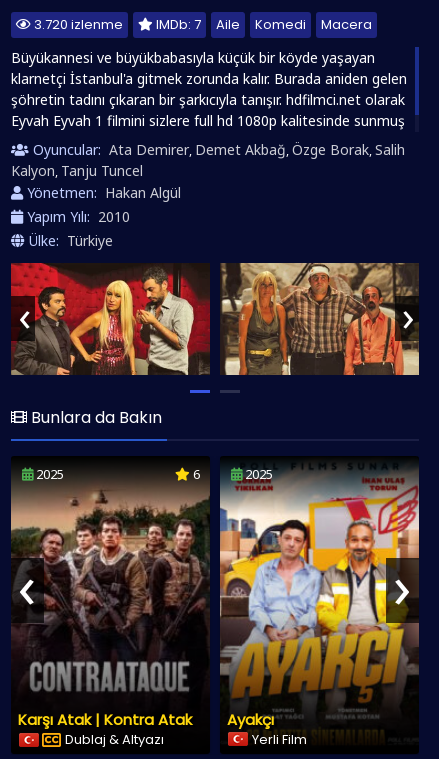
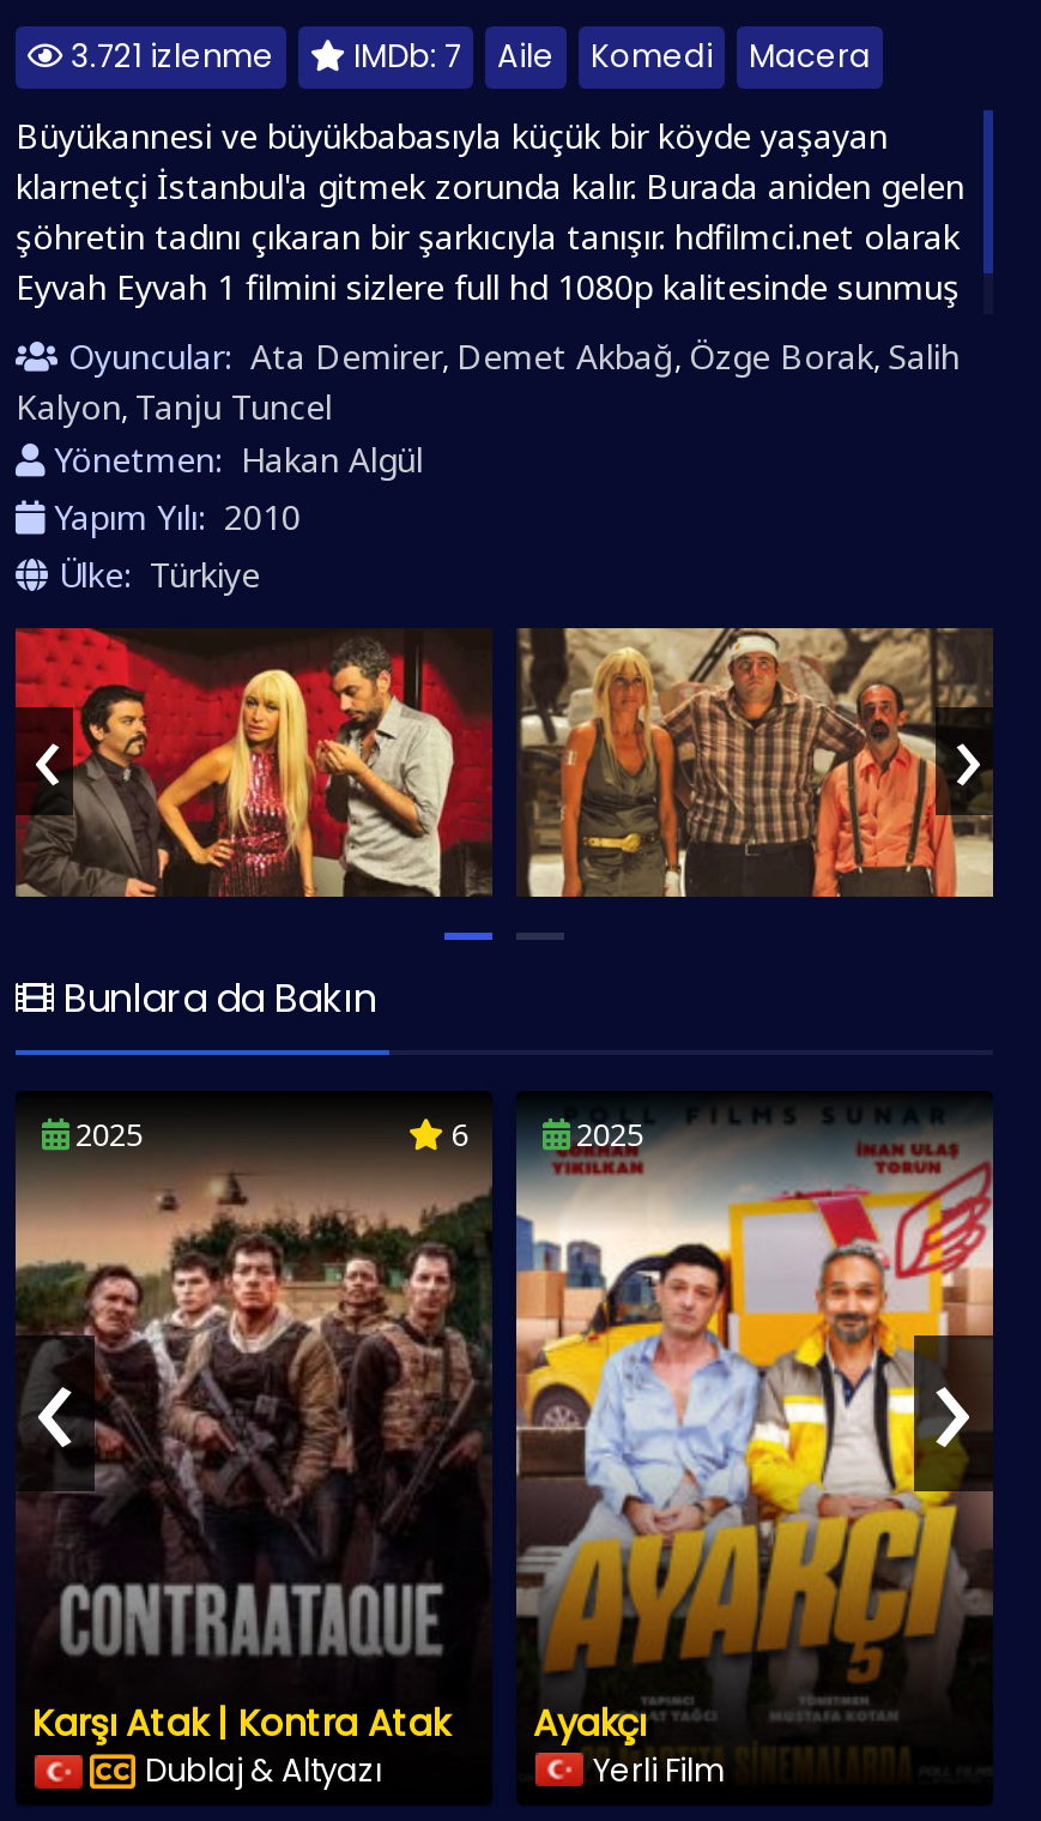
[31,14,372,33] 3.720 izlenme IMDb: 7 Aile Komedi Macera -> [63,32,871,78] 3.721 izlenme IMDb: 7 Aile Komedi Macera

